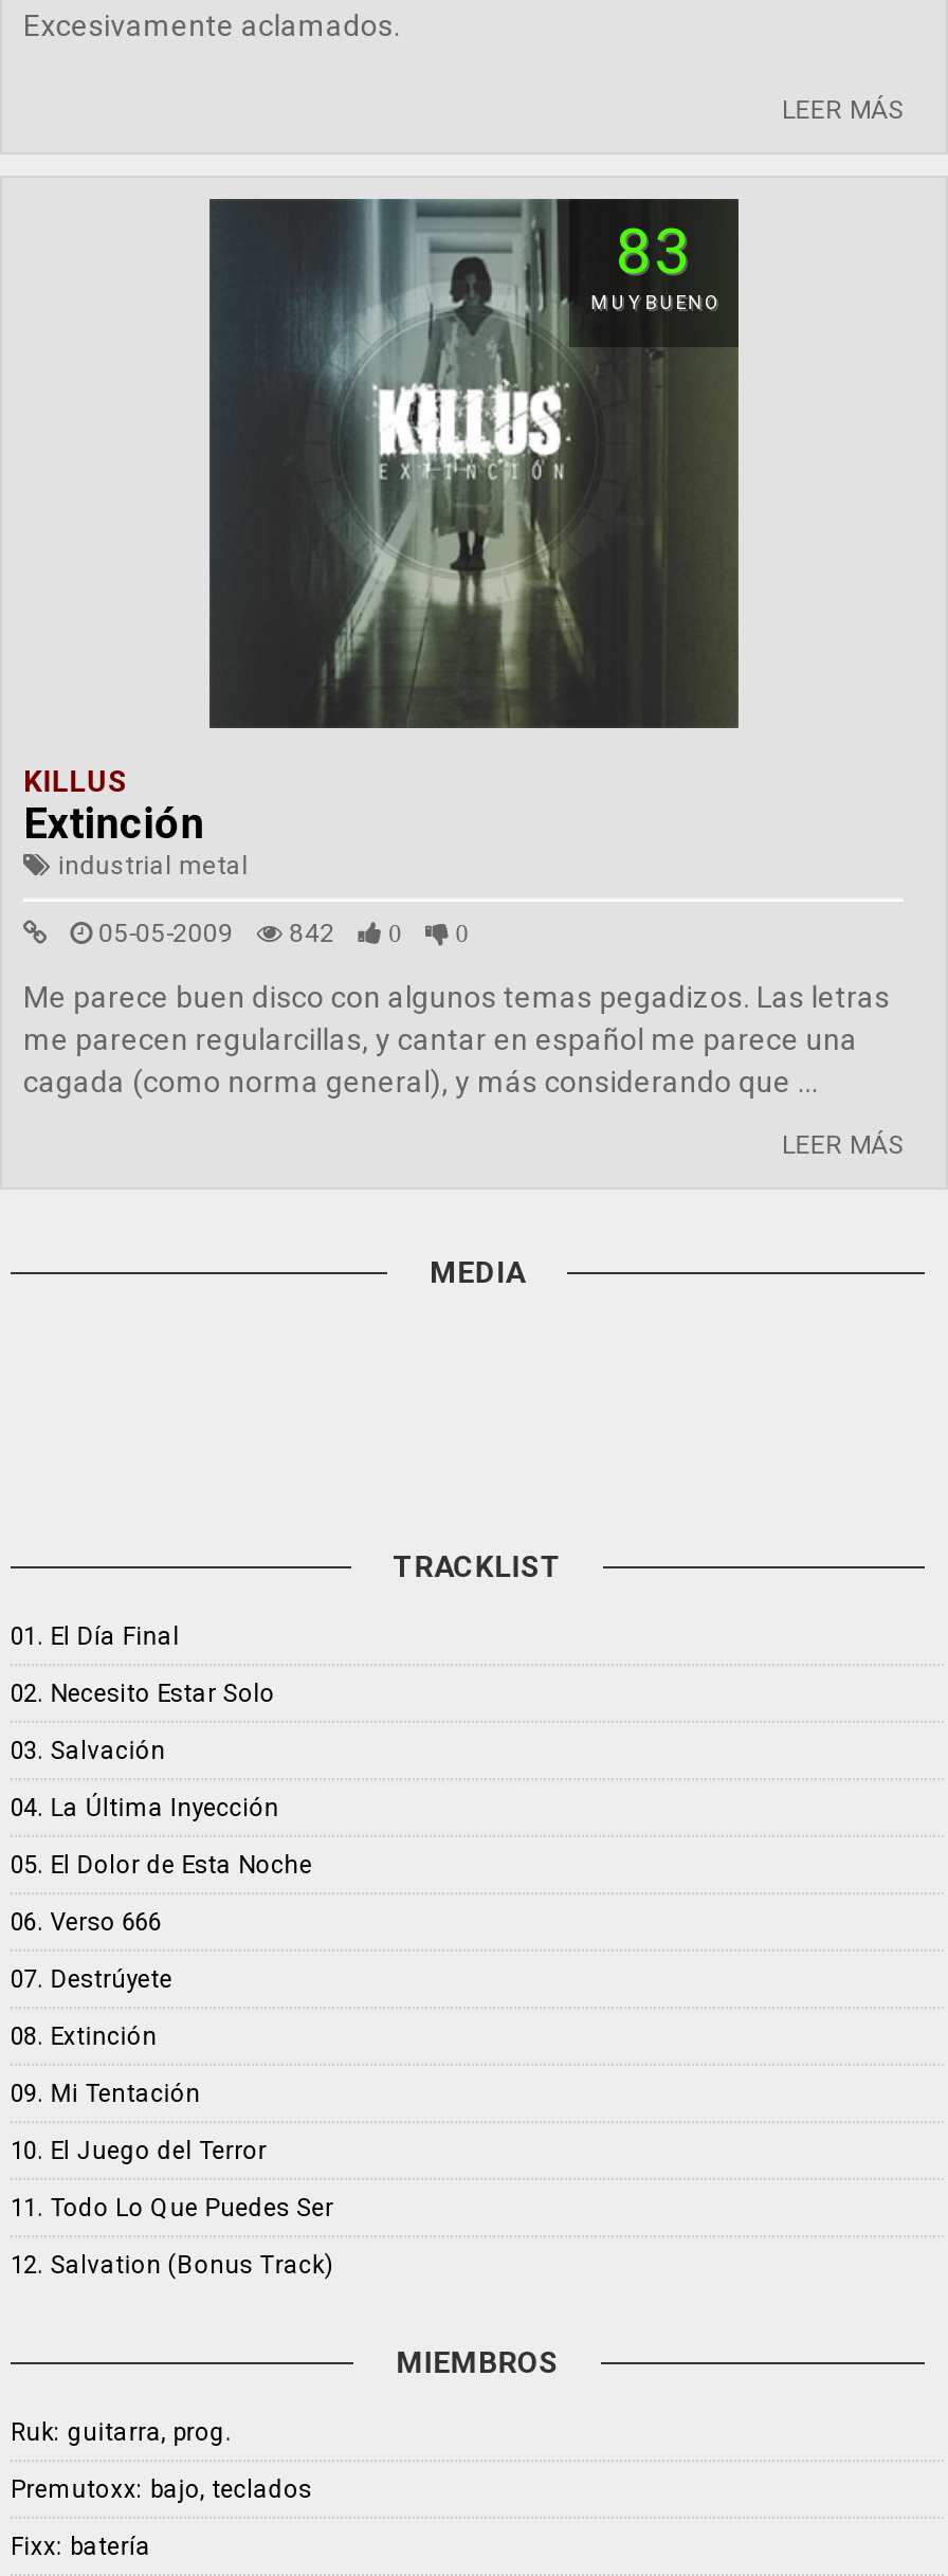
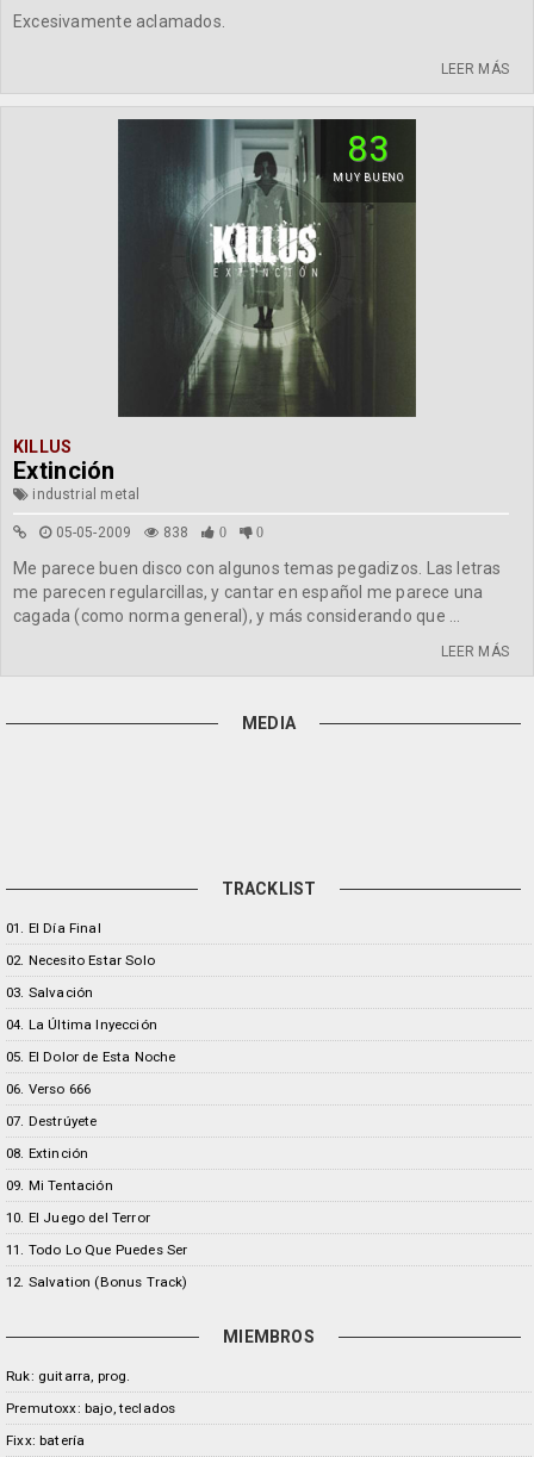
[99,919,468,949] 05-05-2009 842 0 0 -> [56,524,264,541] 05-05-2009 838 0 0

